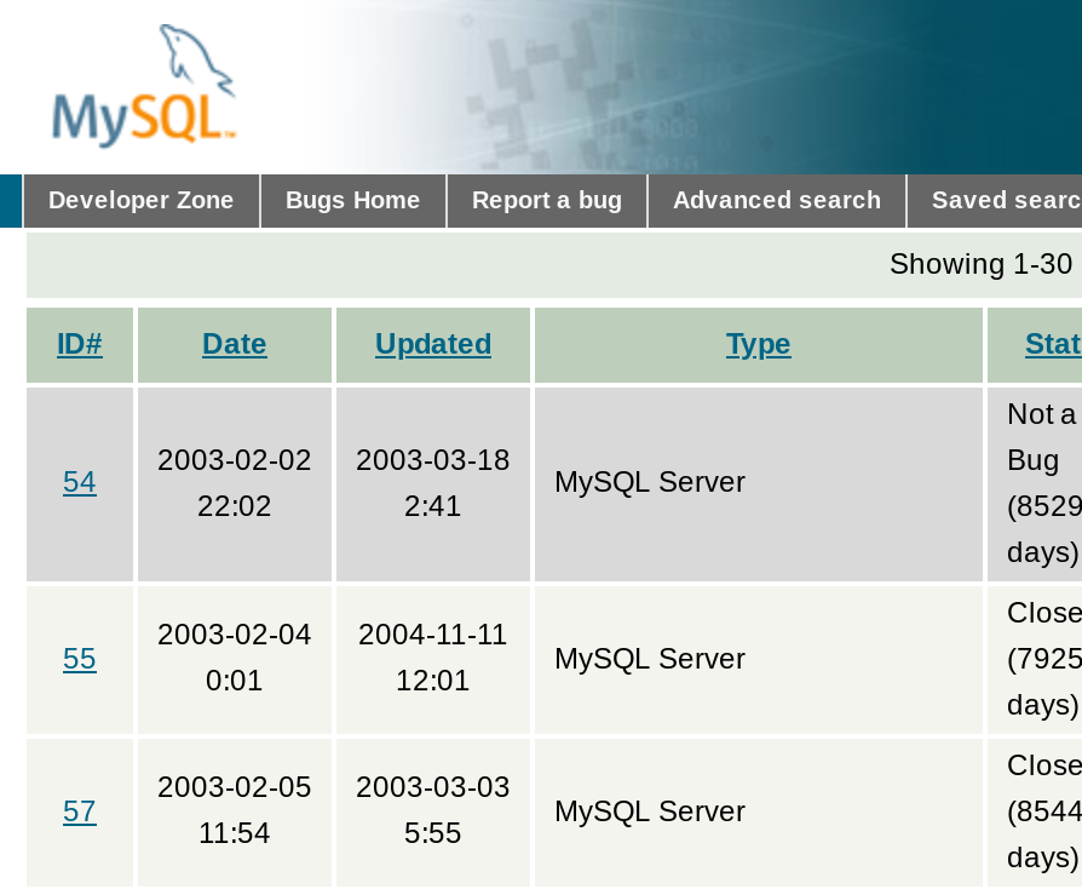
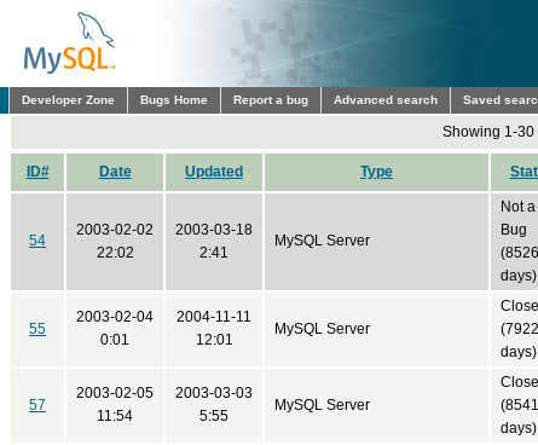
[1007,489,1082,523] (8529 -> [501,244,538,261] (8526
[1007,642,1082,676] (7925 -> [501,320,538,337] (7922
[1007,795,1082,828] (8544 -> [501,397,538,414] (8541

